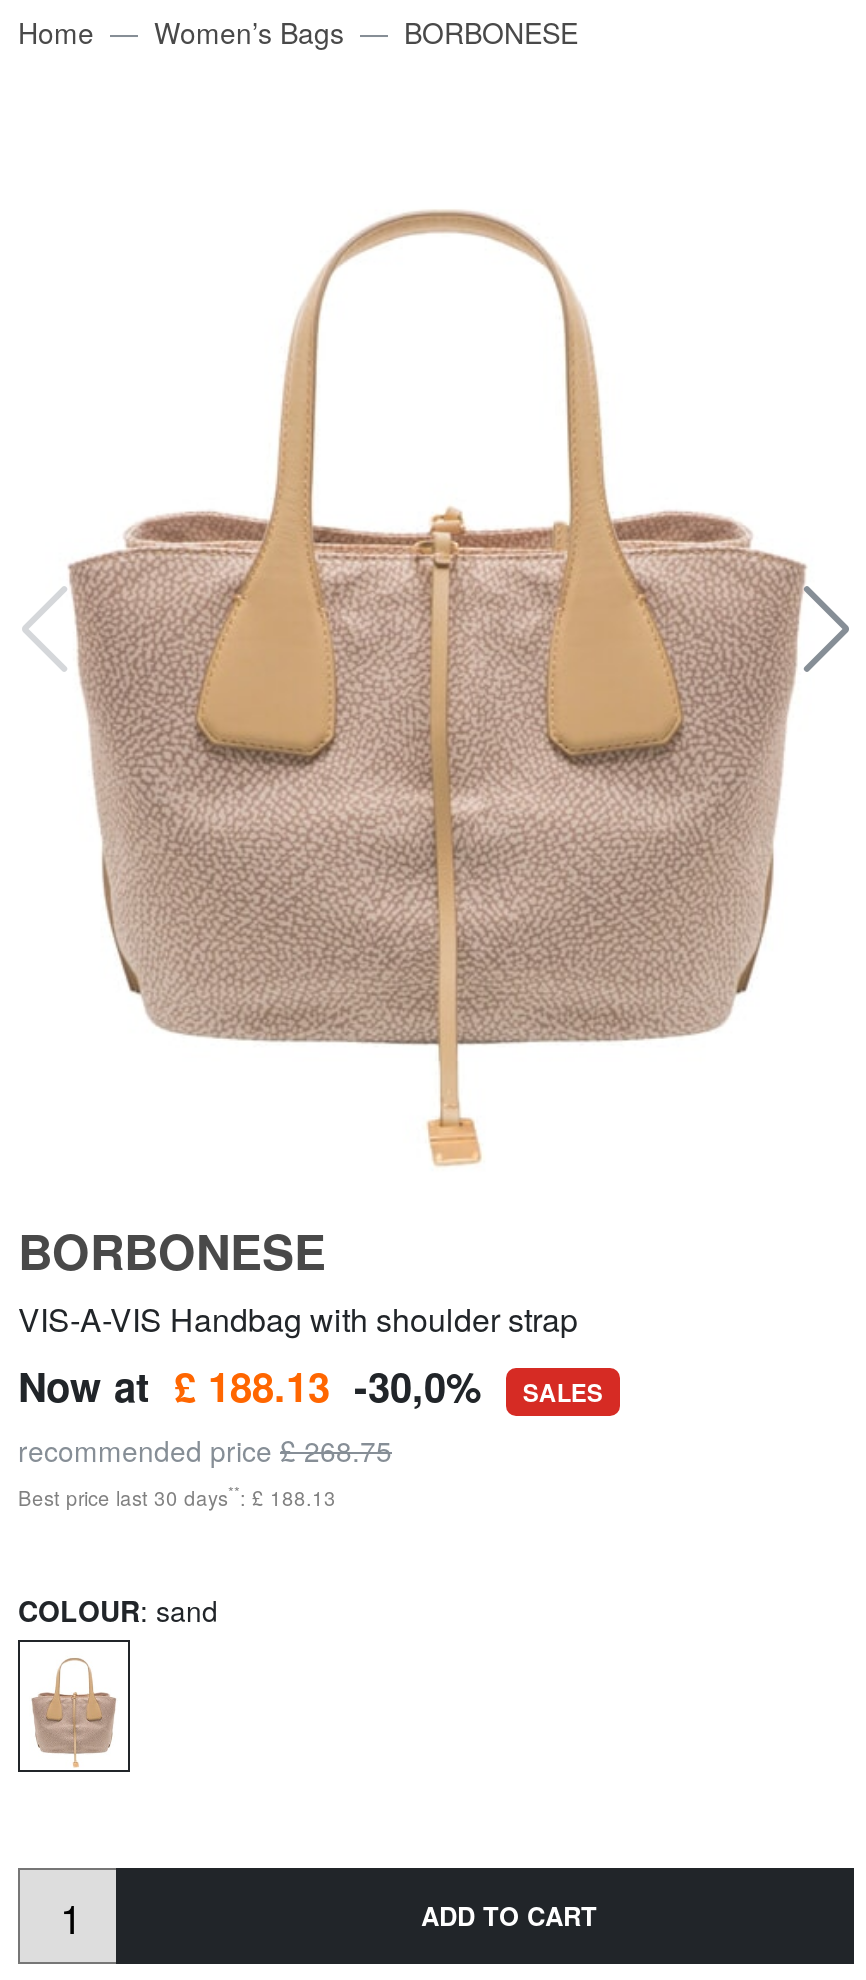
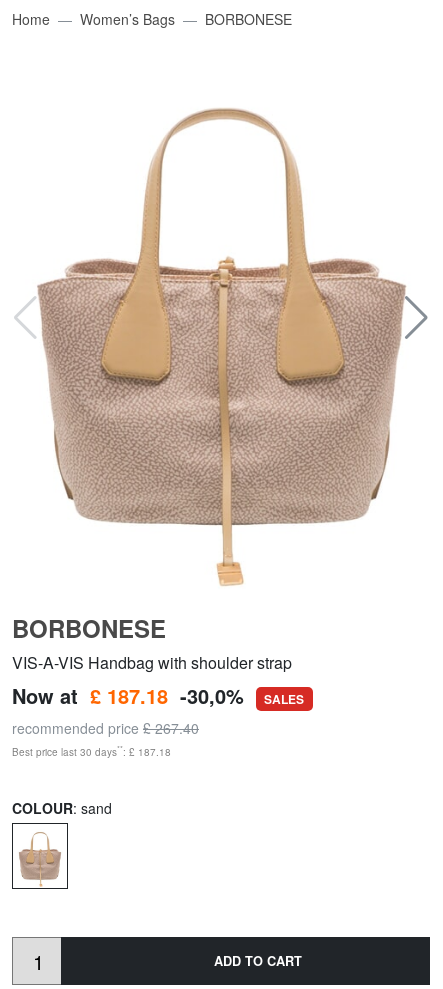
[18,1355,603,1413] Now at £ 188.13 -30,0% SALES -> [12,681,304,710] Now at £ 187.18 -30,0% SALES
[18,1429,392,1469] recommended price £ 268.75 -> [12,718,199,738] recommended price £ 267.40
[18,1480,336,1511] Best price last 30 days**: £ 188.13 -> [12,743,171,759] Best price last 30 days**: £ 187.18

